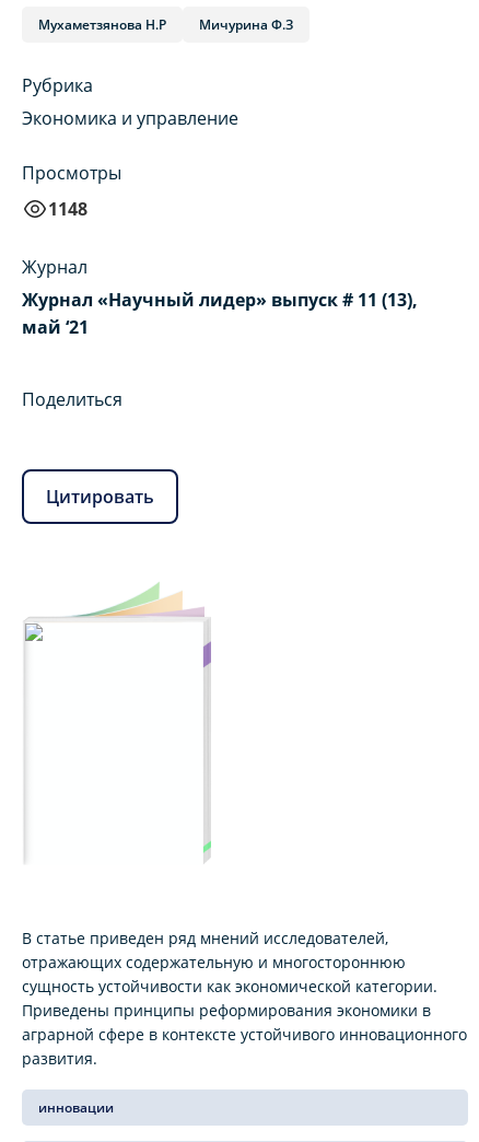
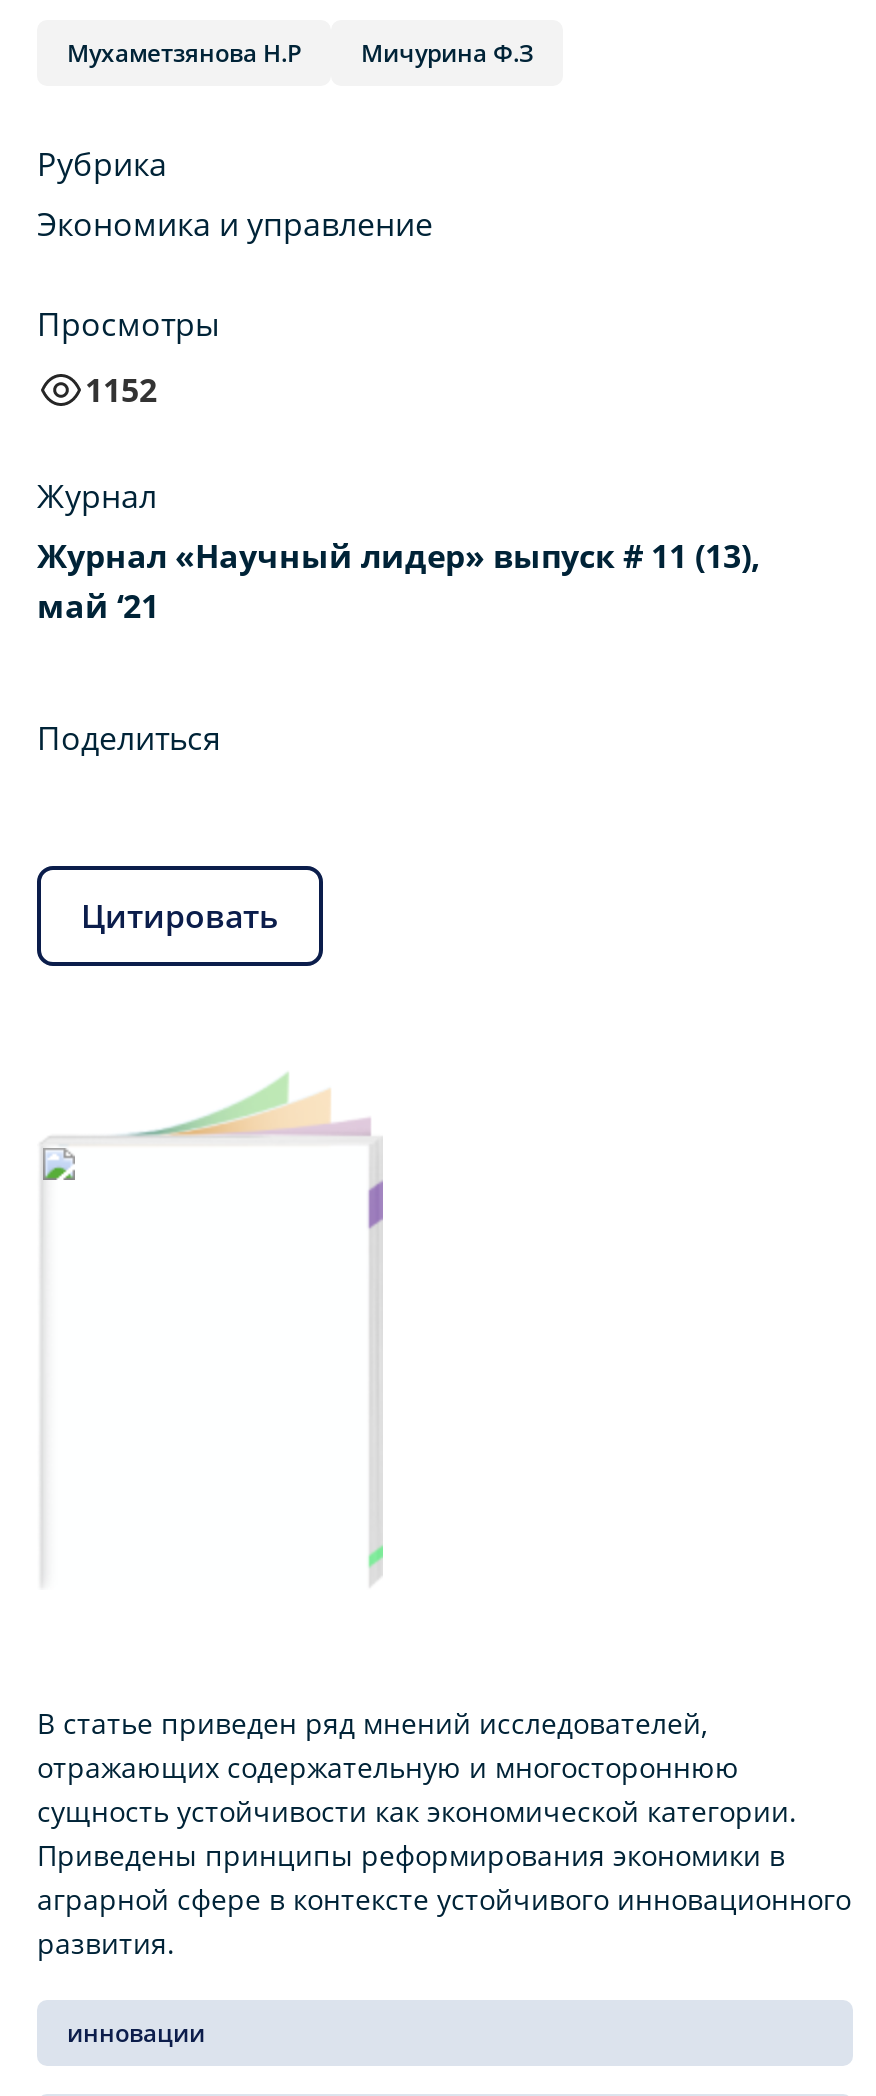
[48,197,87,221] 1148 -> [85,368,157,412] 1152

